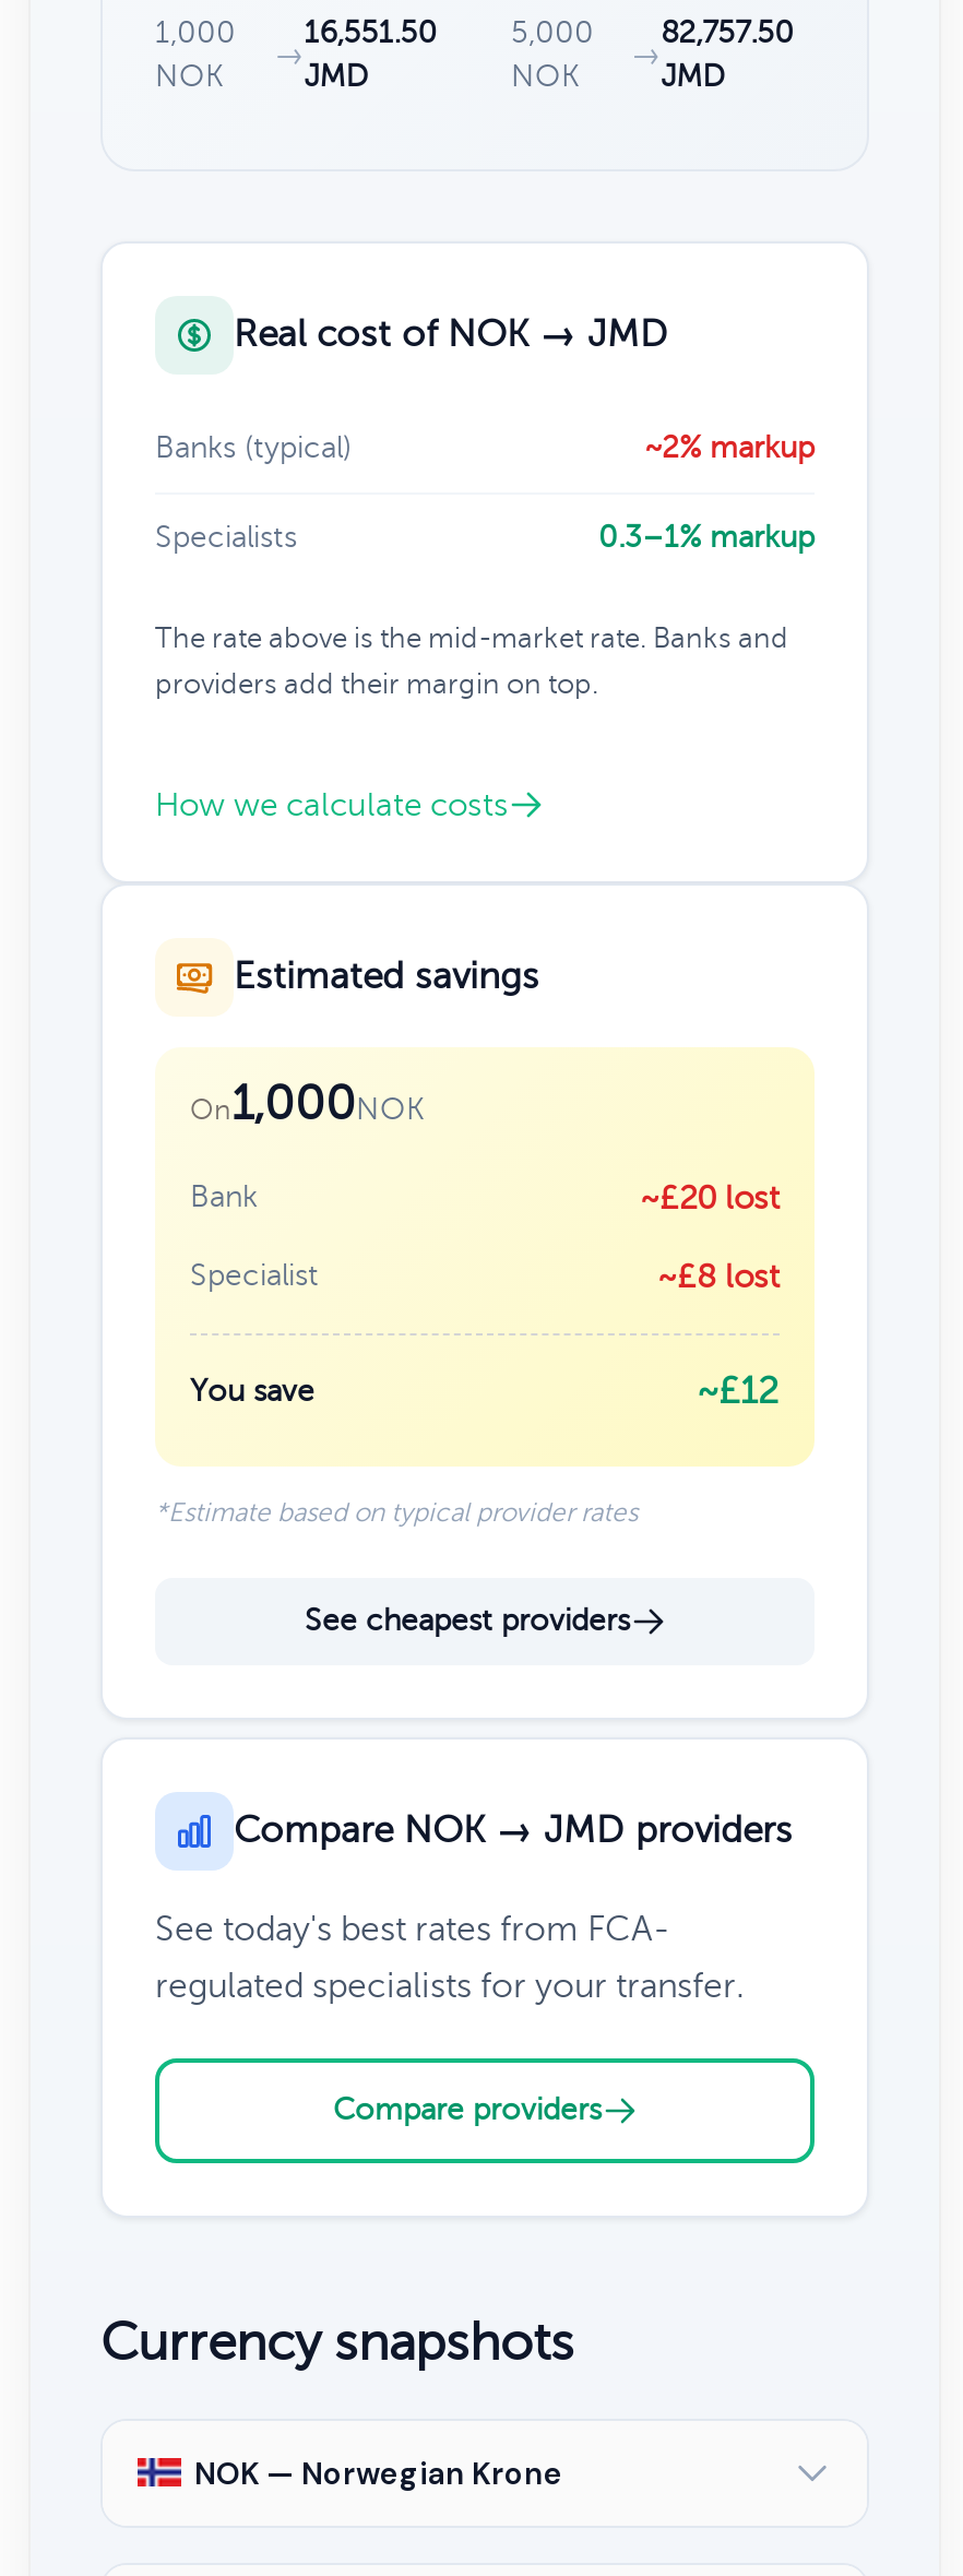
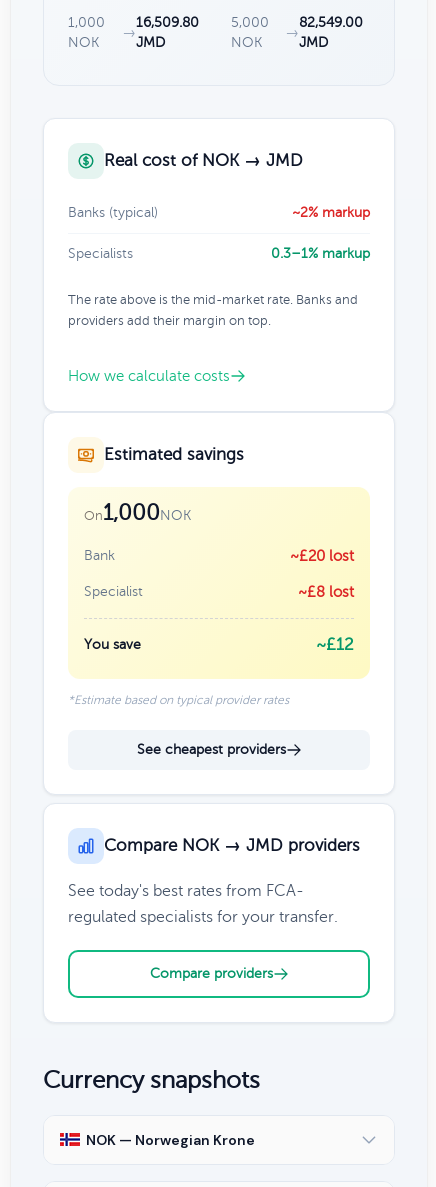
[304,16,437,48] 16,551.50 -> [136,15,199,30] 16,509.80
[661,16,794,48] 82,757.50 -> [299,15,363,30] 82,549.00

